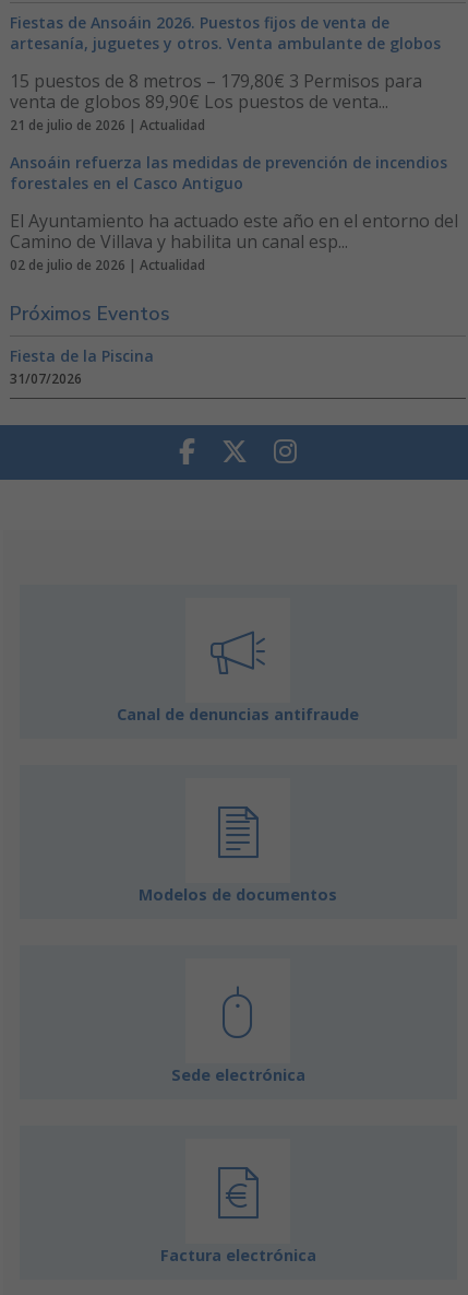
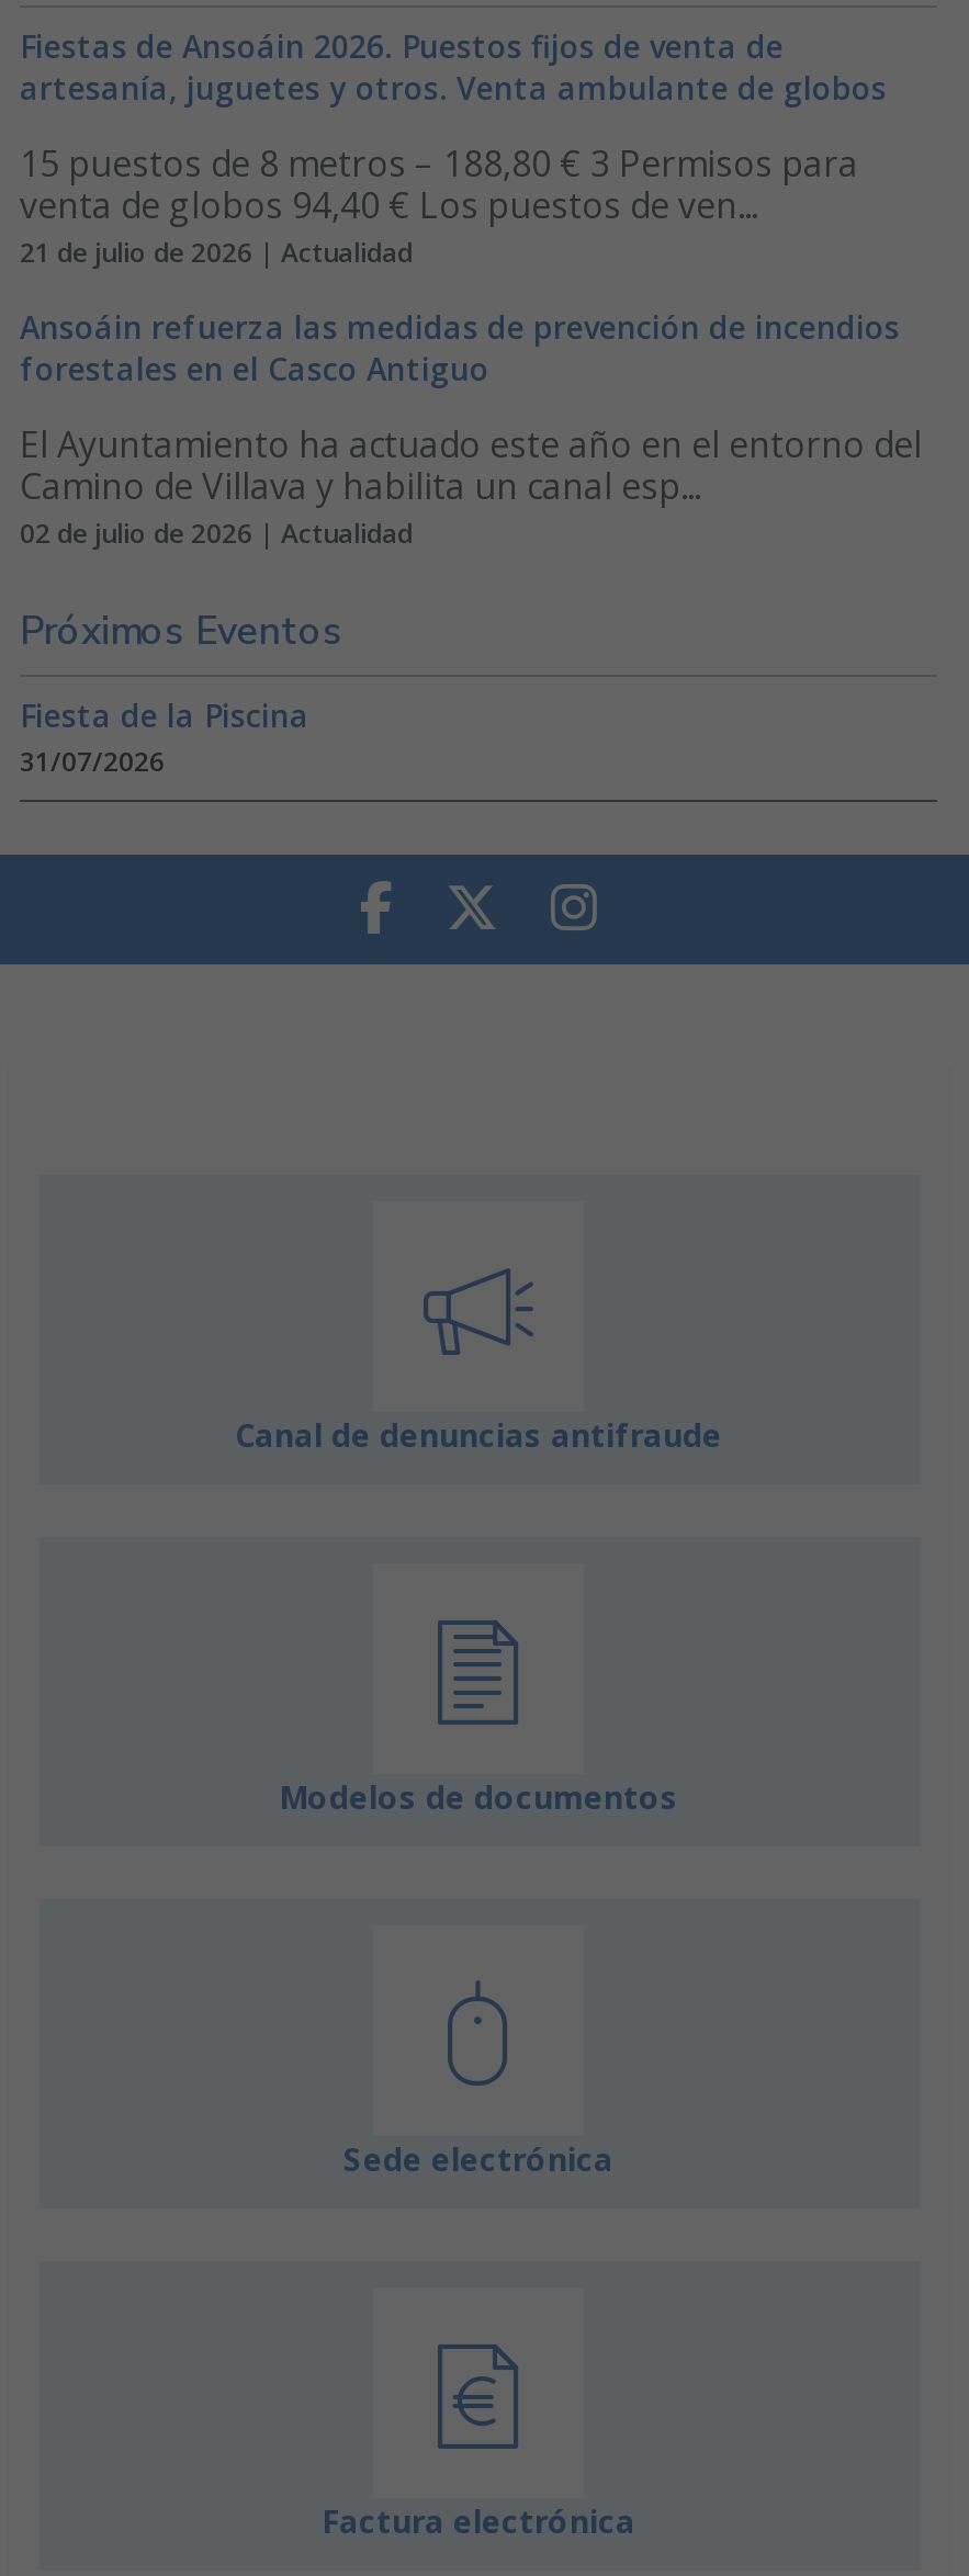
[10,69,422,113] 15 puestos de 8 metros – 179,80€ 3 Permisos para | venta de globos 89,90€ Los puestos de venta... -> [20,139,858,229] 15 puestos de 8 metros – 188,80 € 3 Permisos para | venta de globos 94,40 € Los puestos de ven...

